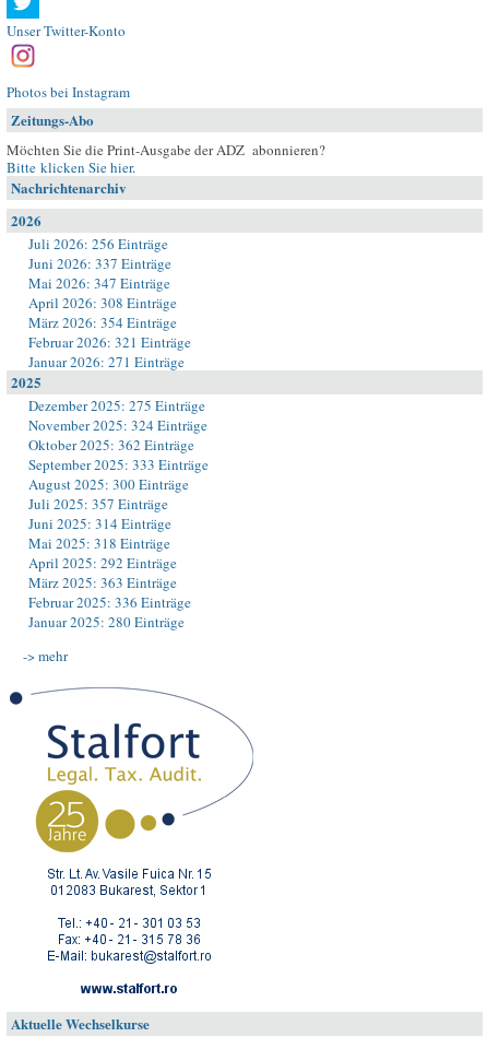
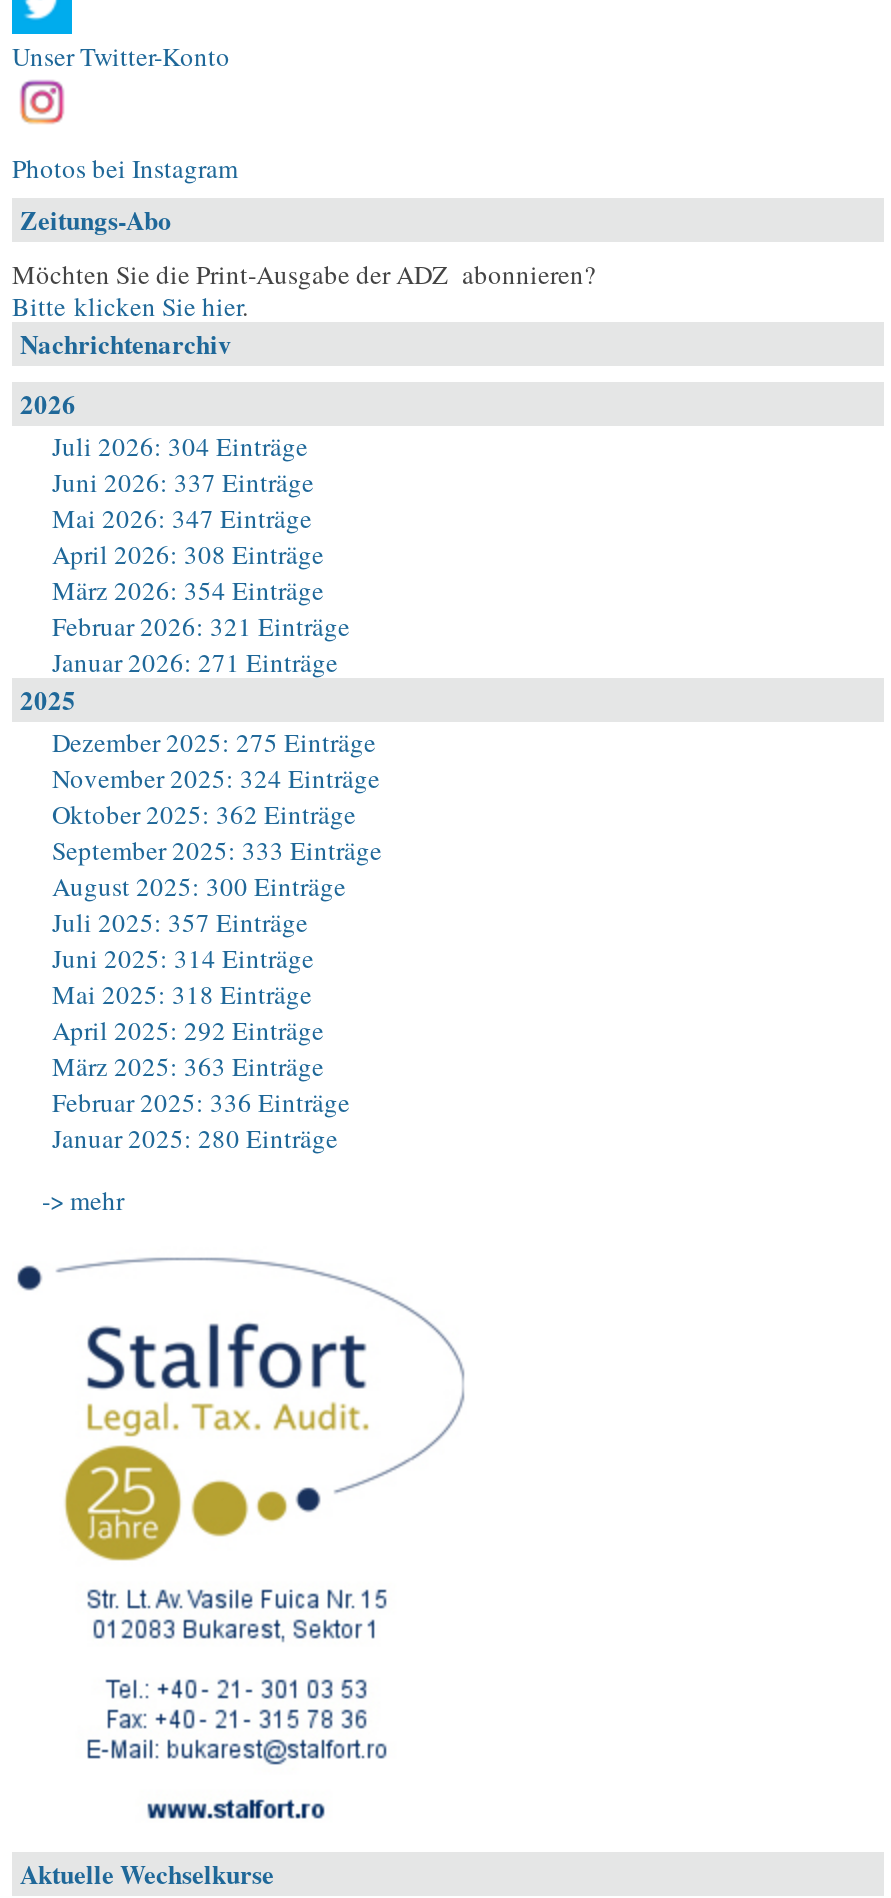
[28,234,168,254] Juli 2026: 256 Einträge -> [52,428,308,464] Juli 2026: 304 Einträge

